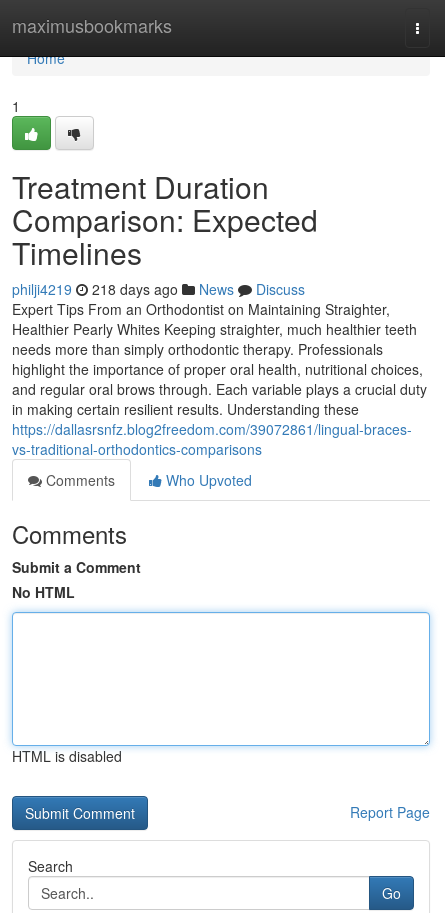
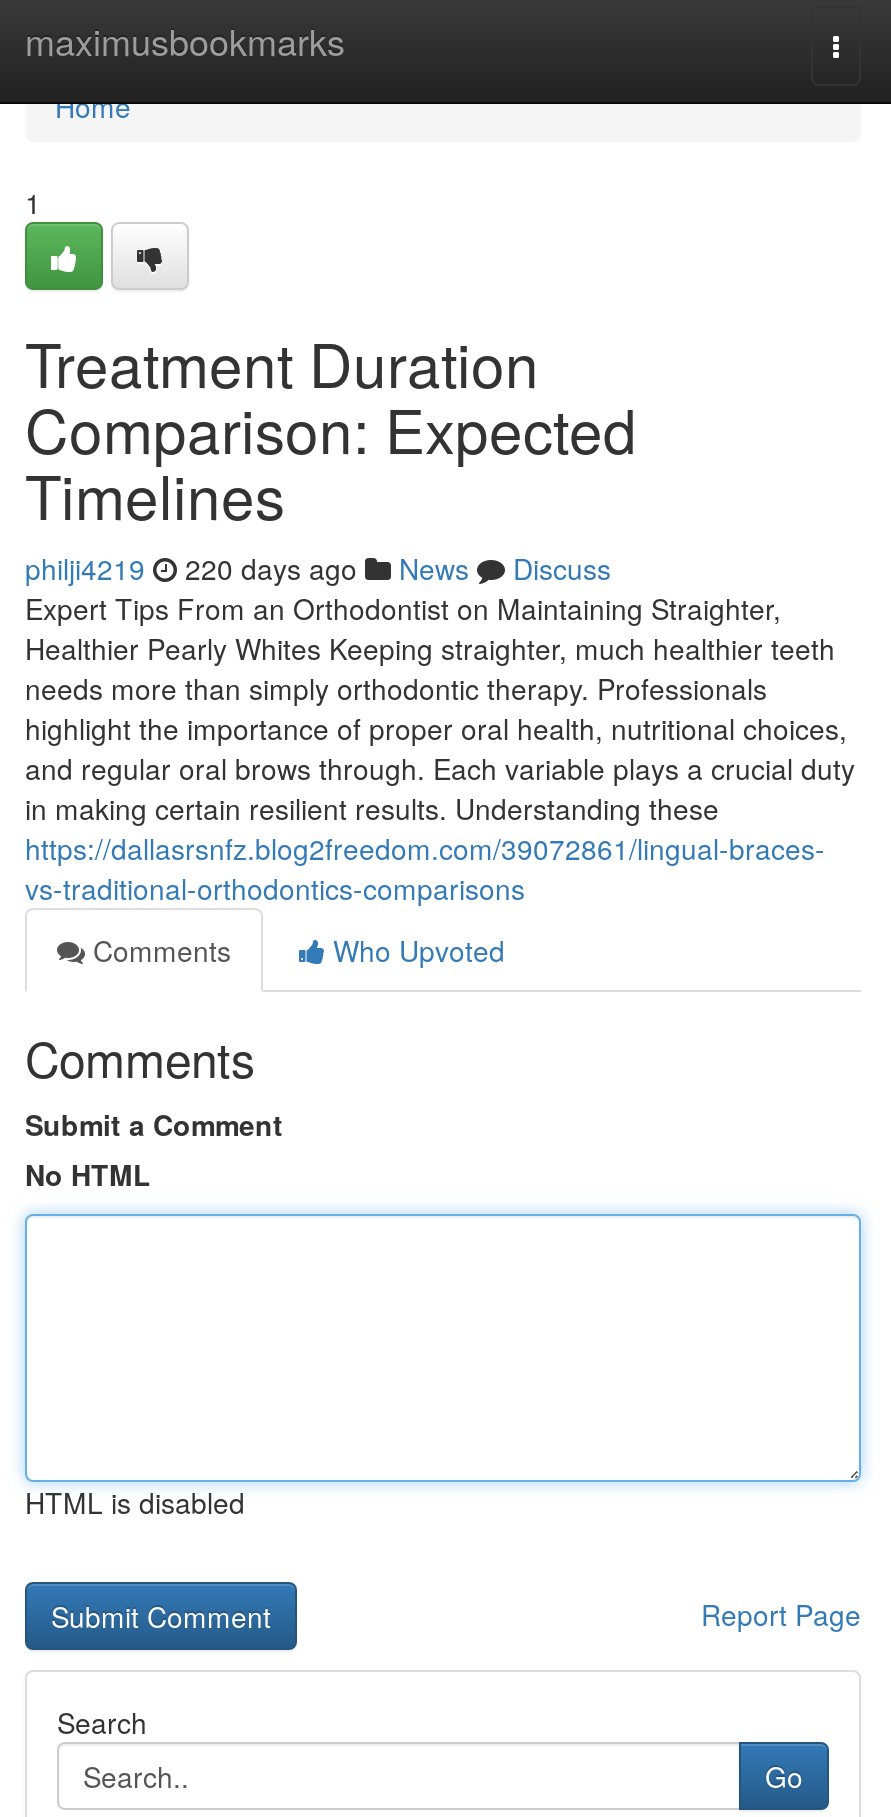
[12,279,305,299] philji4219 218 days ago News Discuss -> [25,548,611,588] philji4219 220 days ago News Discuss

